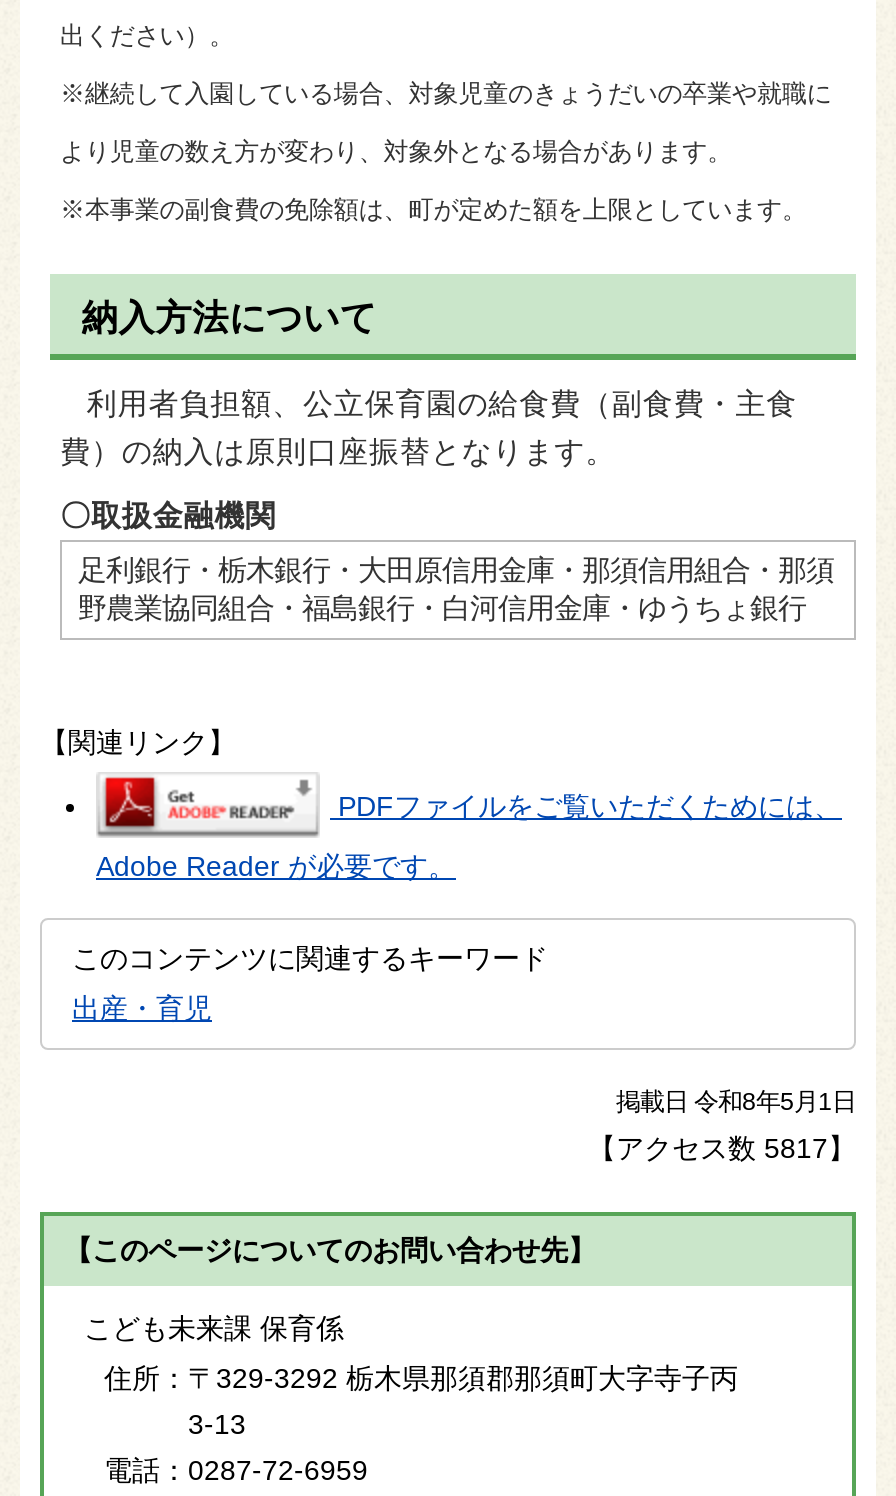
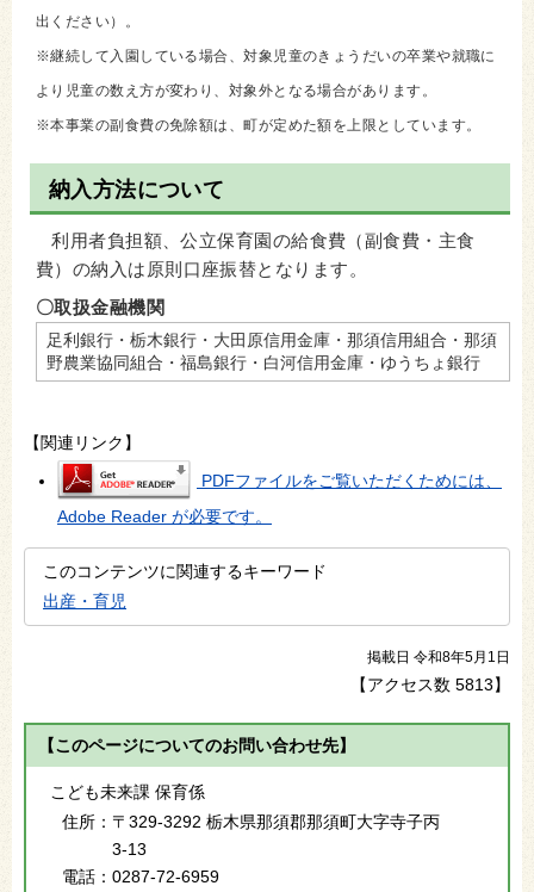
[588,1132,856,1164] 【アクセス数5817】 -> [350,675,510,694] 【アクセス数5813】

